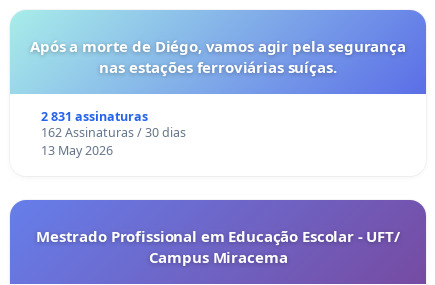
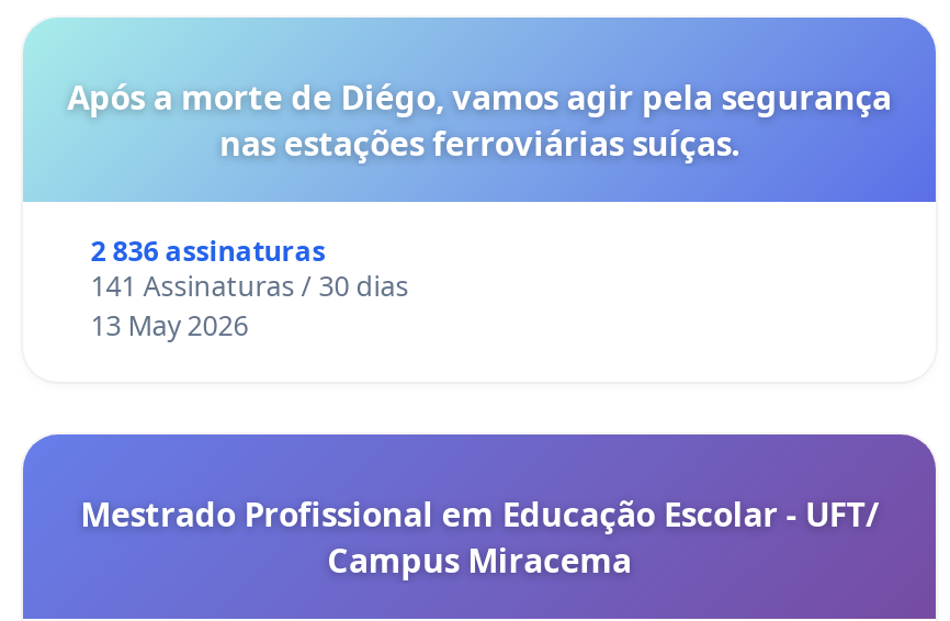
[41,108,148,125] 2 831 assinaturas -> [91,233,325,270] 2 836 assinaturas
[41,124,186,141] 162 Assinaturas / 30 dias -> [91,268,409,305] 141 Assinaturas / 30 dias

